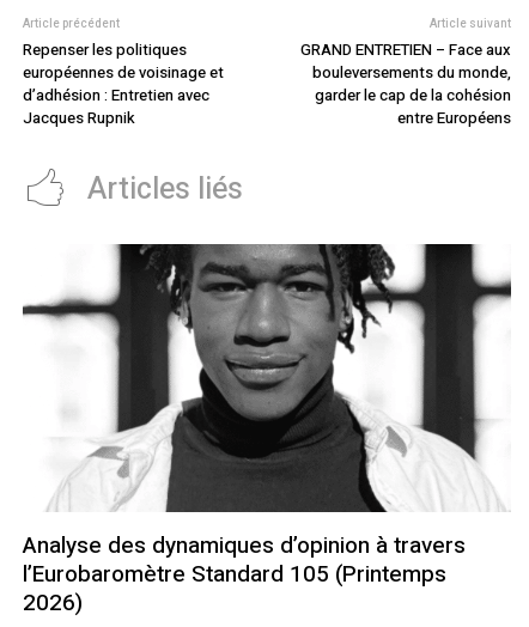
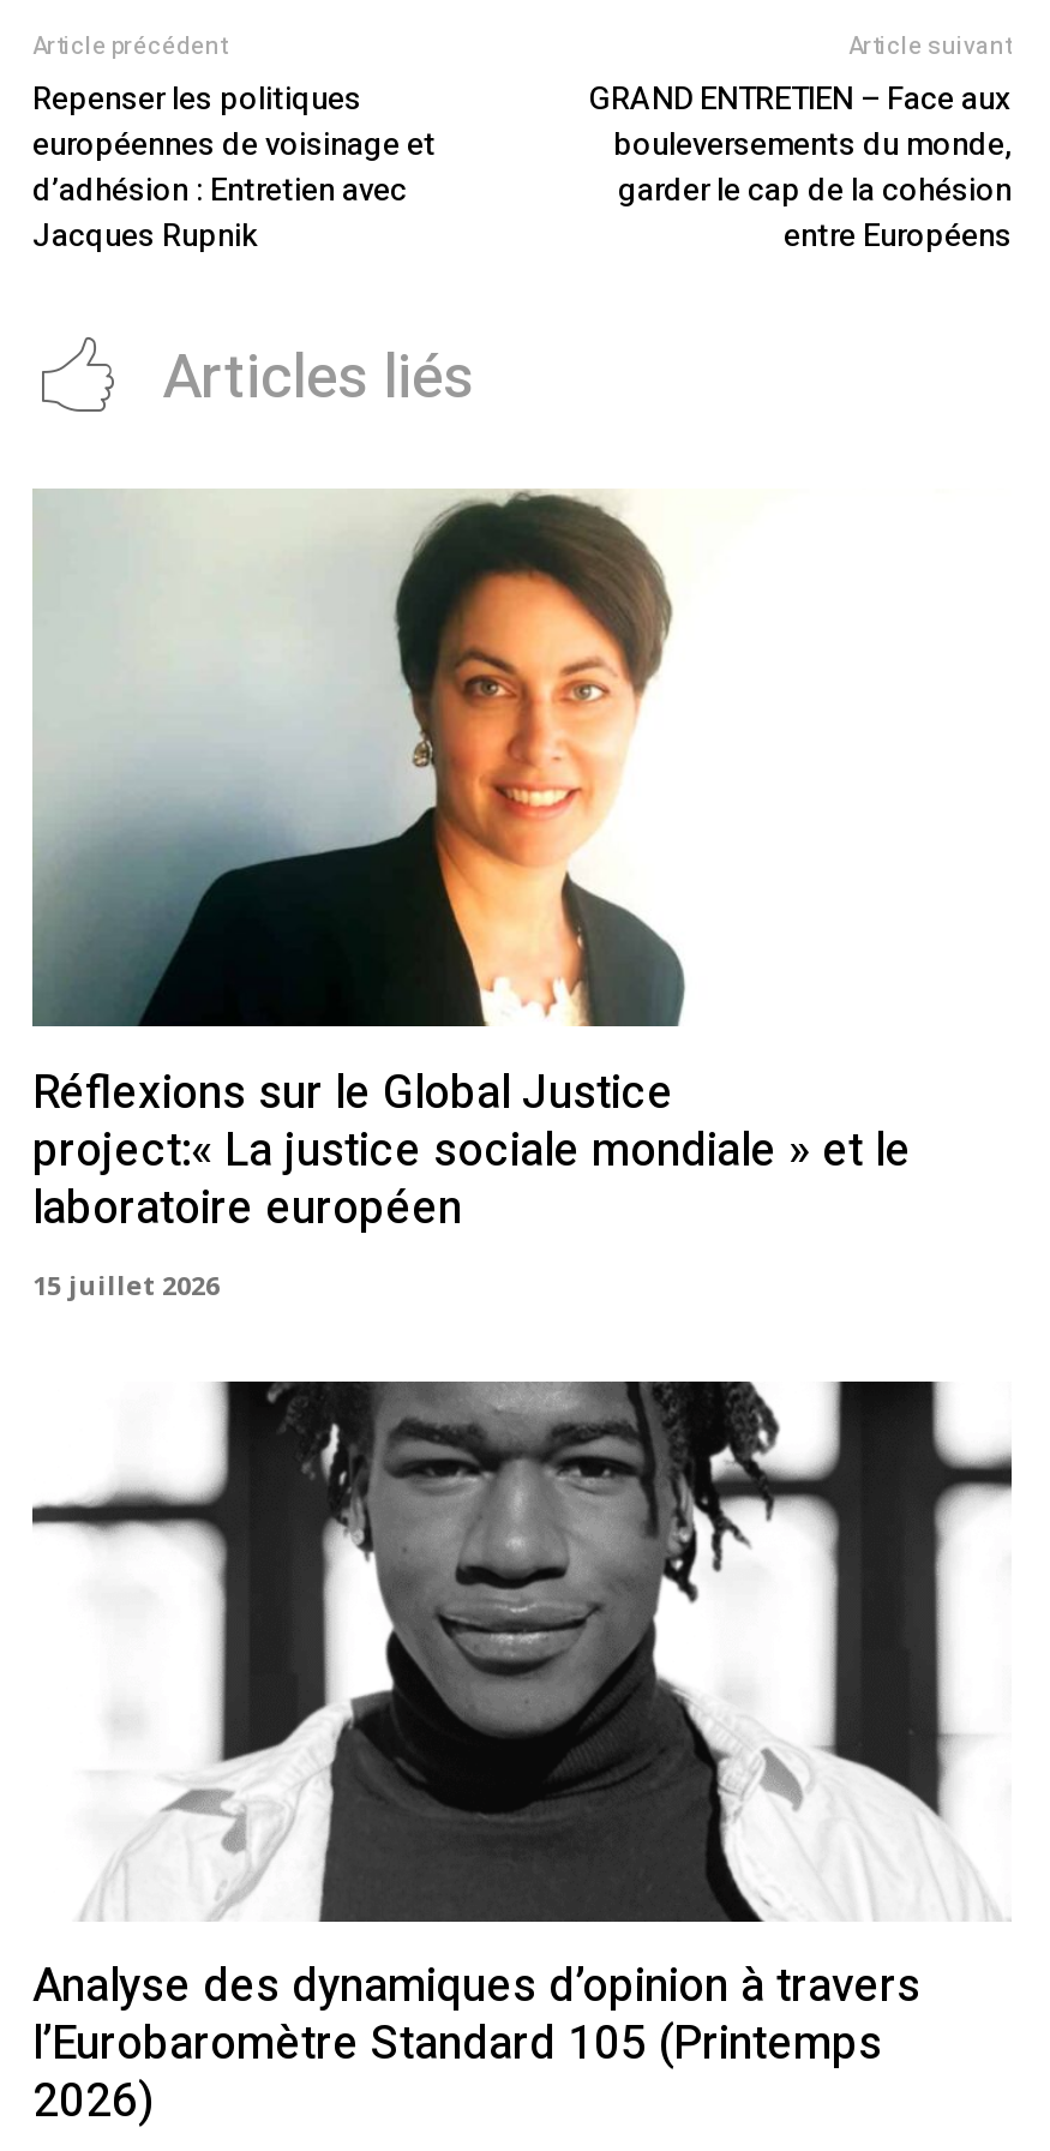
none -> [30,489,911,1302] [image] | Réflexions sur le Global Justice | project:« La justice sociale mondiale » et le | laboratoire européen | 15 juillet 2026

